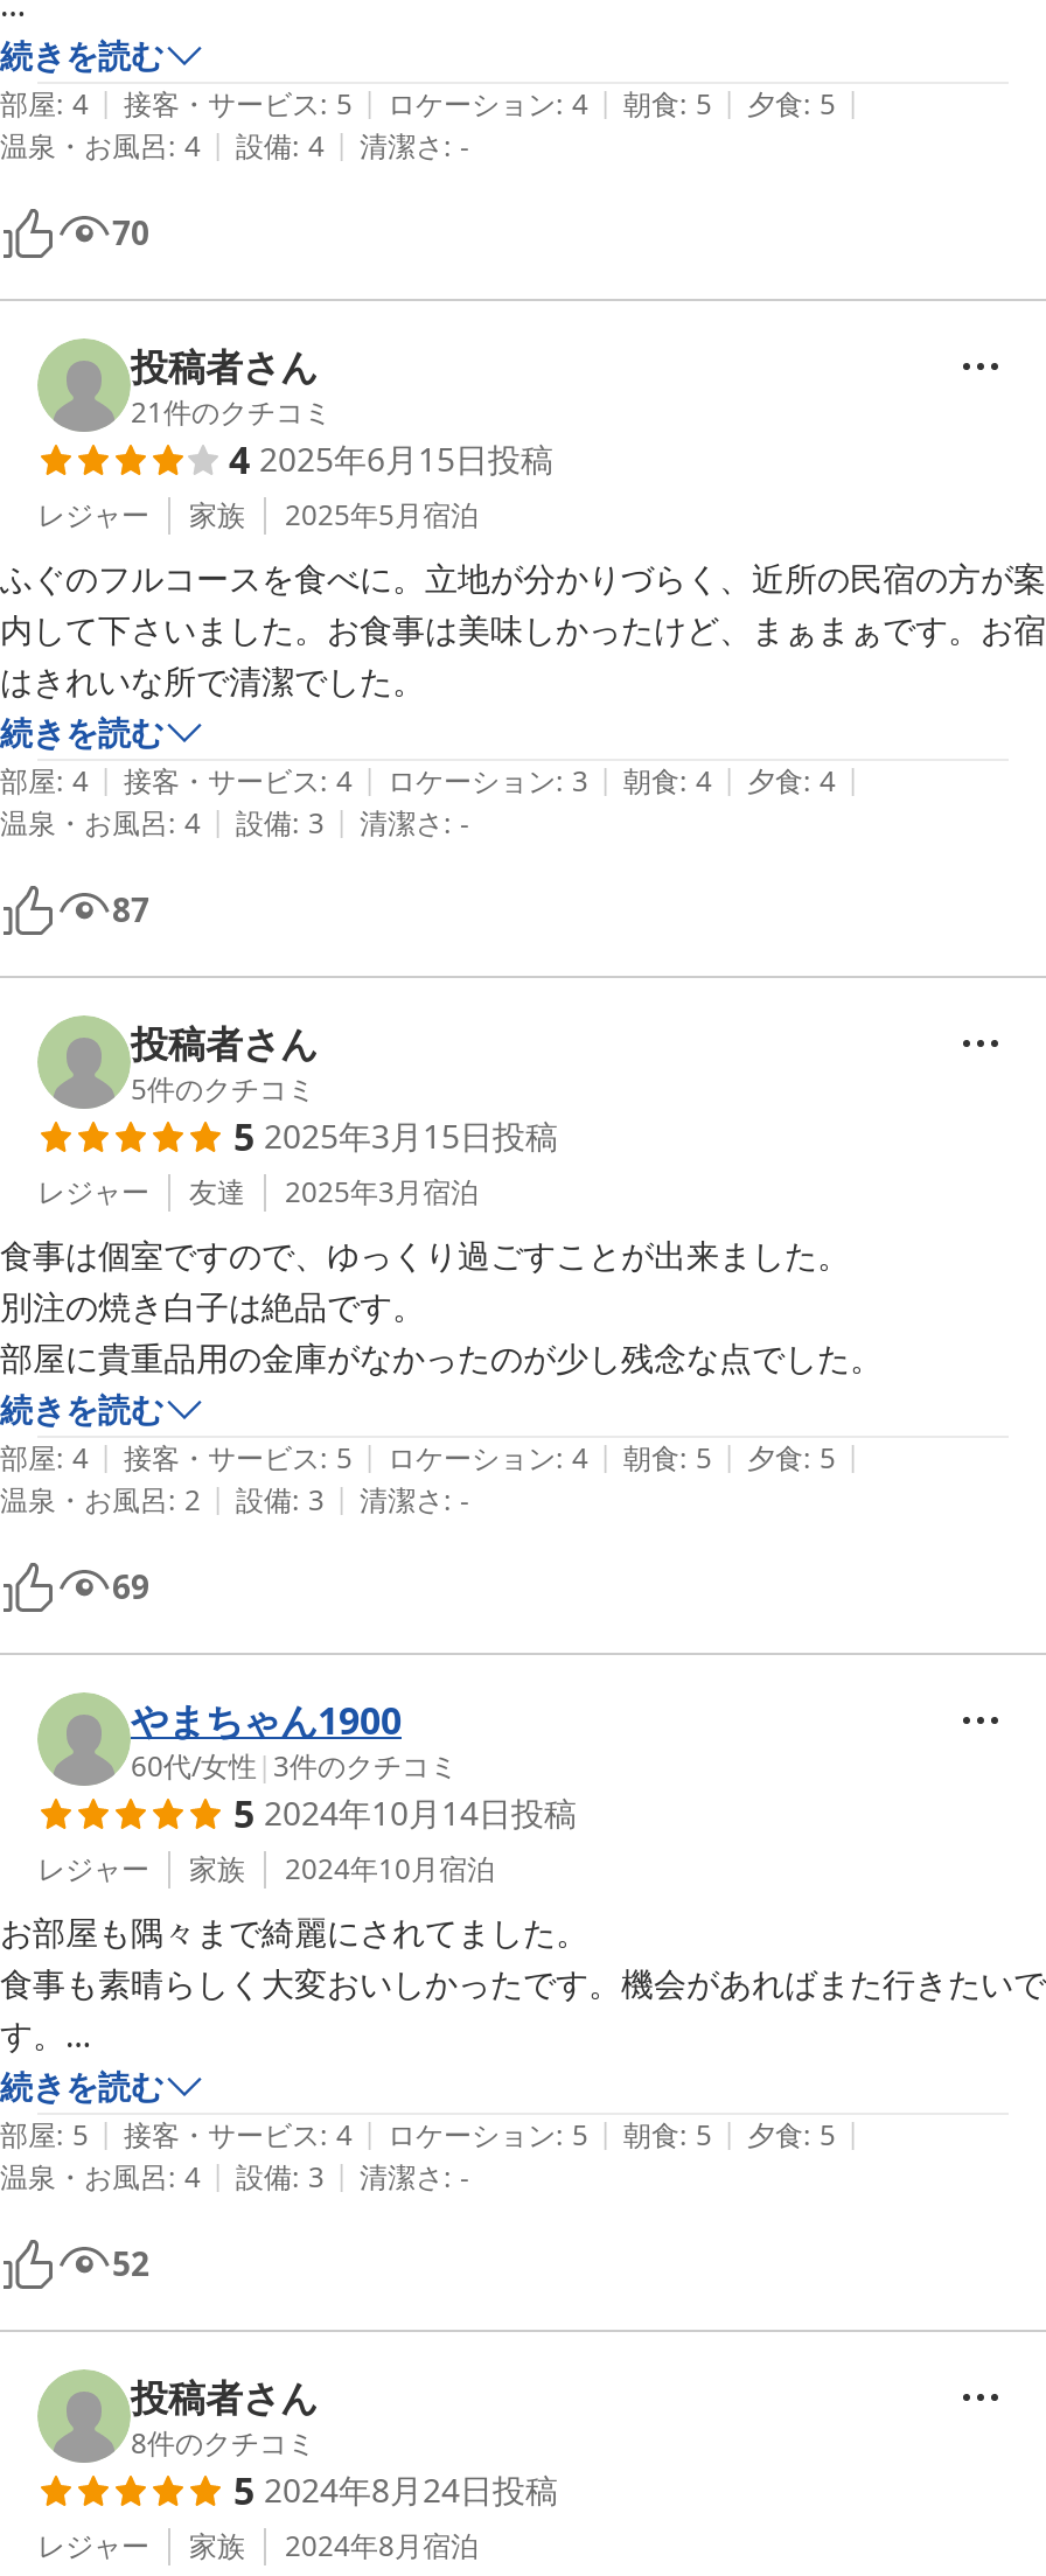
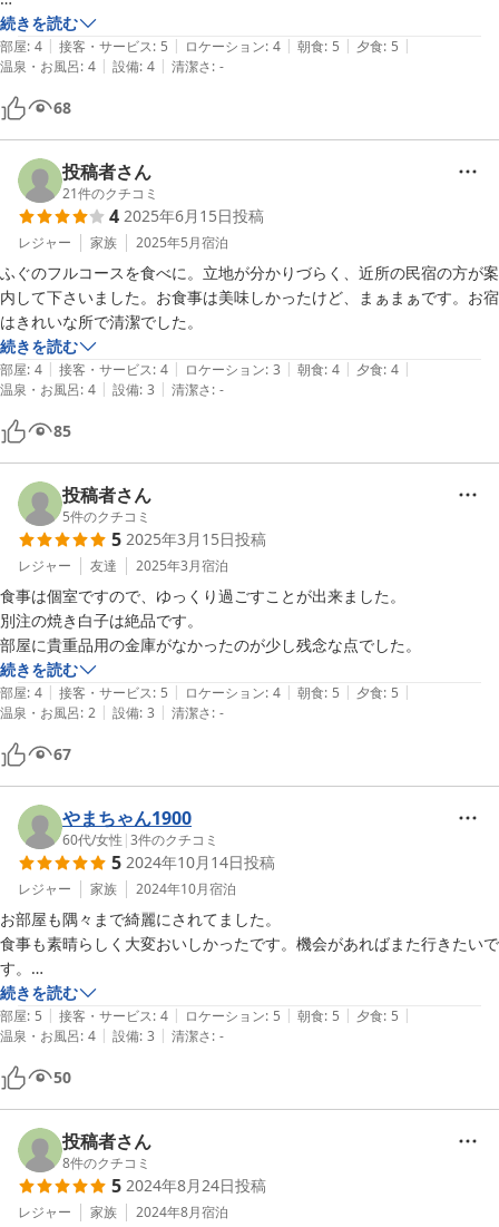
[112,210,149,254] 70 -> [53,97,71,118] 68
[112,887,149,931] 87 -> [53,420,71,441] 85
[112,1564,149,1608] 69 -> [53,743,71,765] 67
[112,2241,149,2285] 52 -> [53,1067,71,1088] 50

